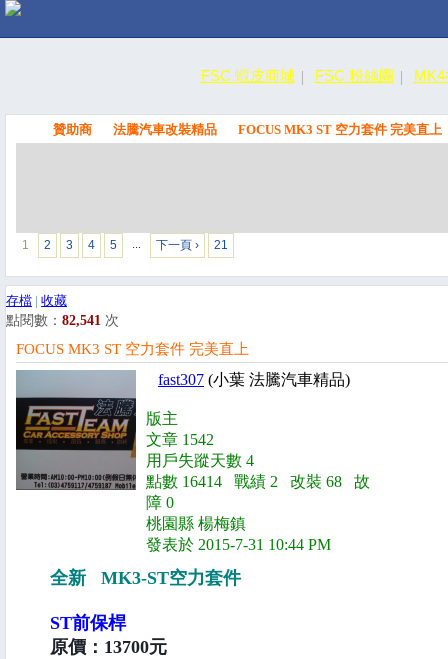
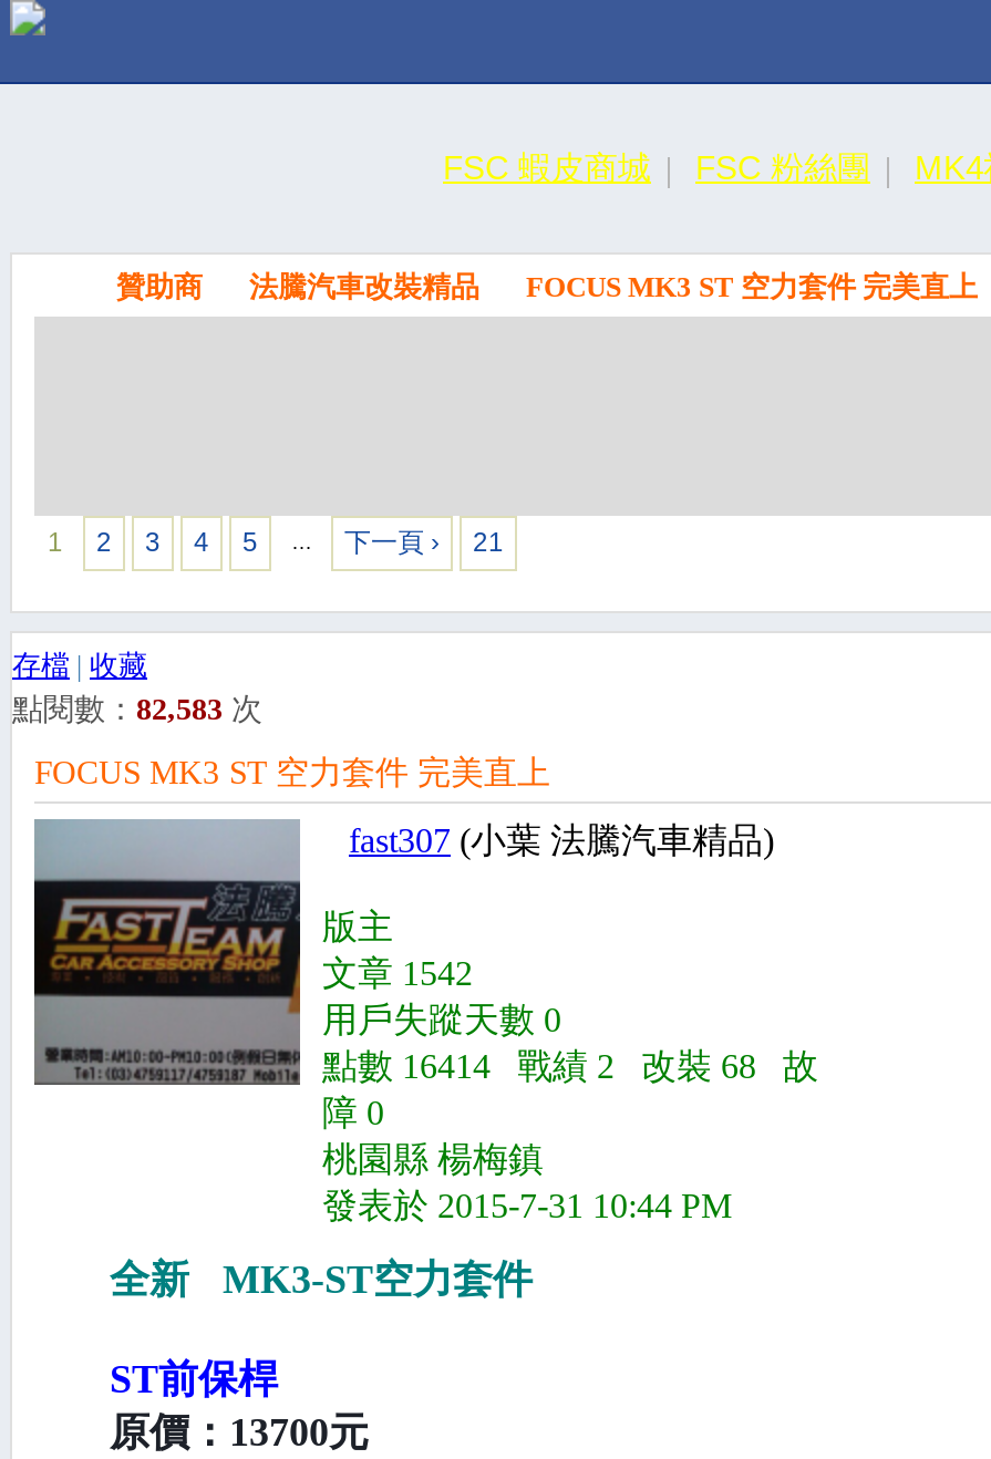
[6,313,119,328] 點閱數：82,541次 -> [12,693,262,726] 點閱數：82,583次
[146,452,254,469] 用戶失蹤天數 4 -> [322,1001,561,1038] 用戶失蹤天數 0

